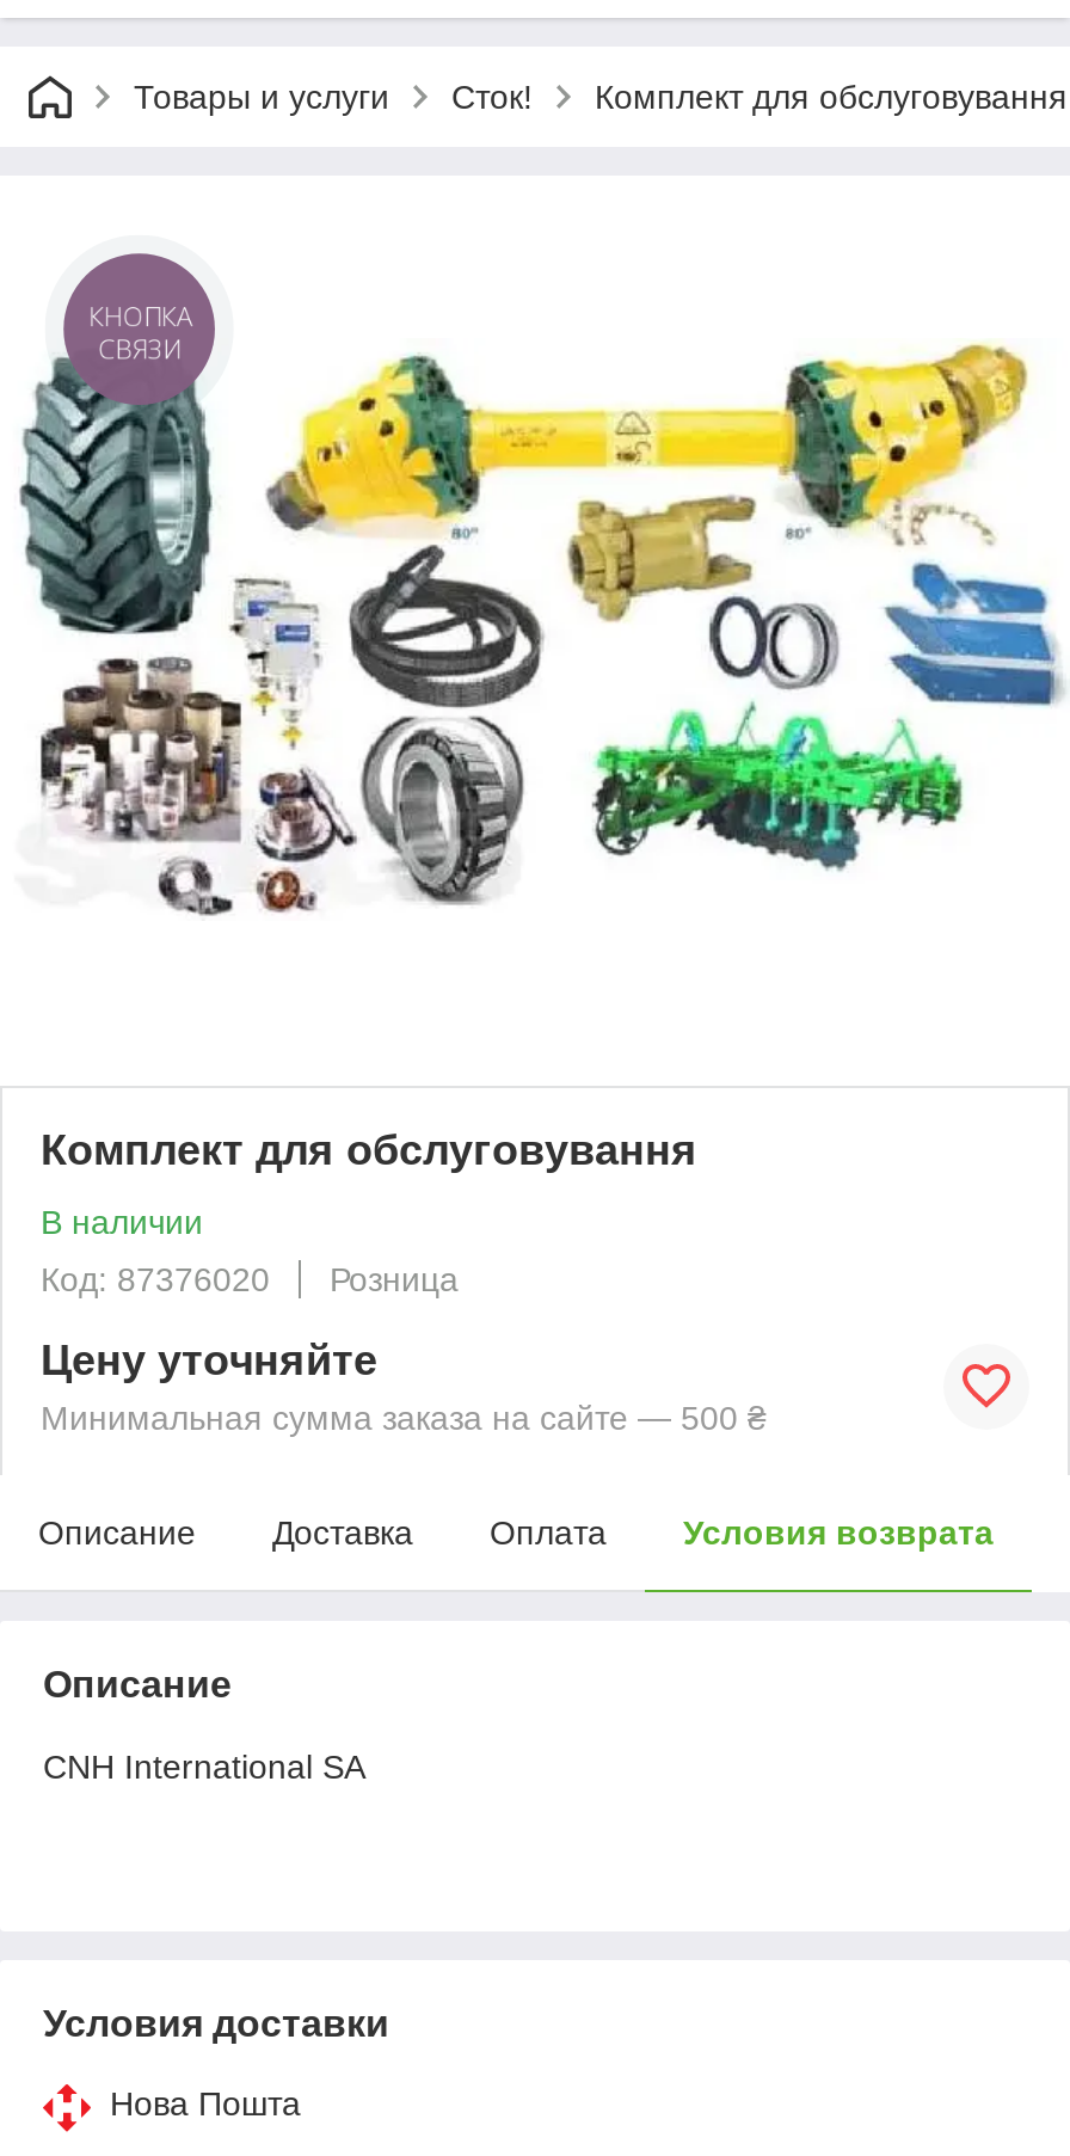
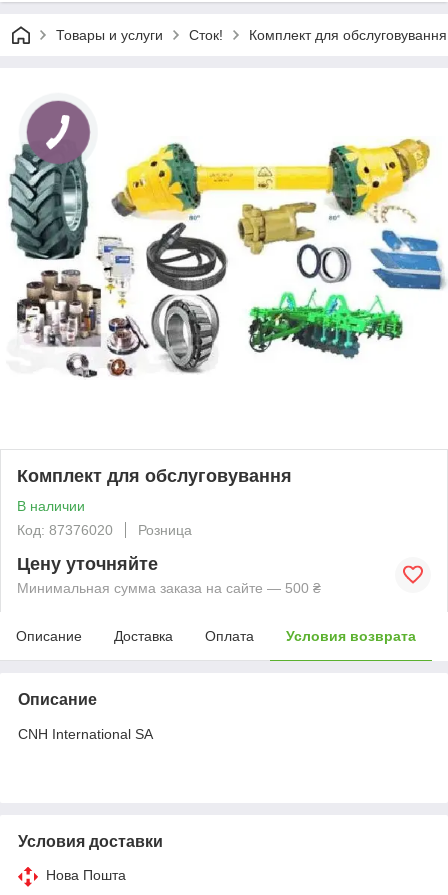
[89,299,192,367] КНОПКА | СВЯЗИ -> none

